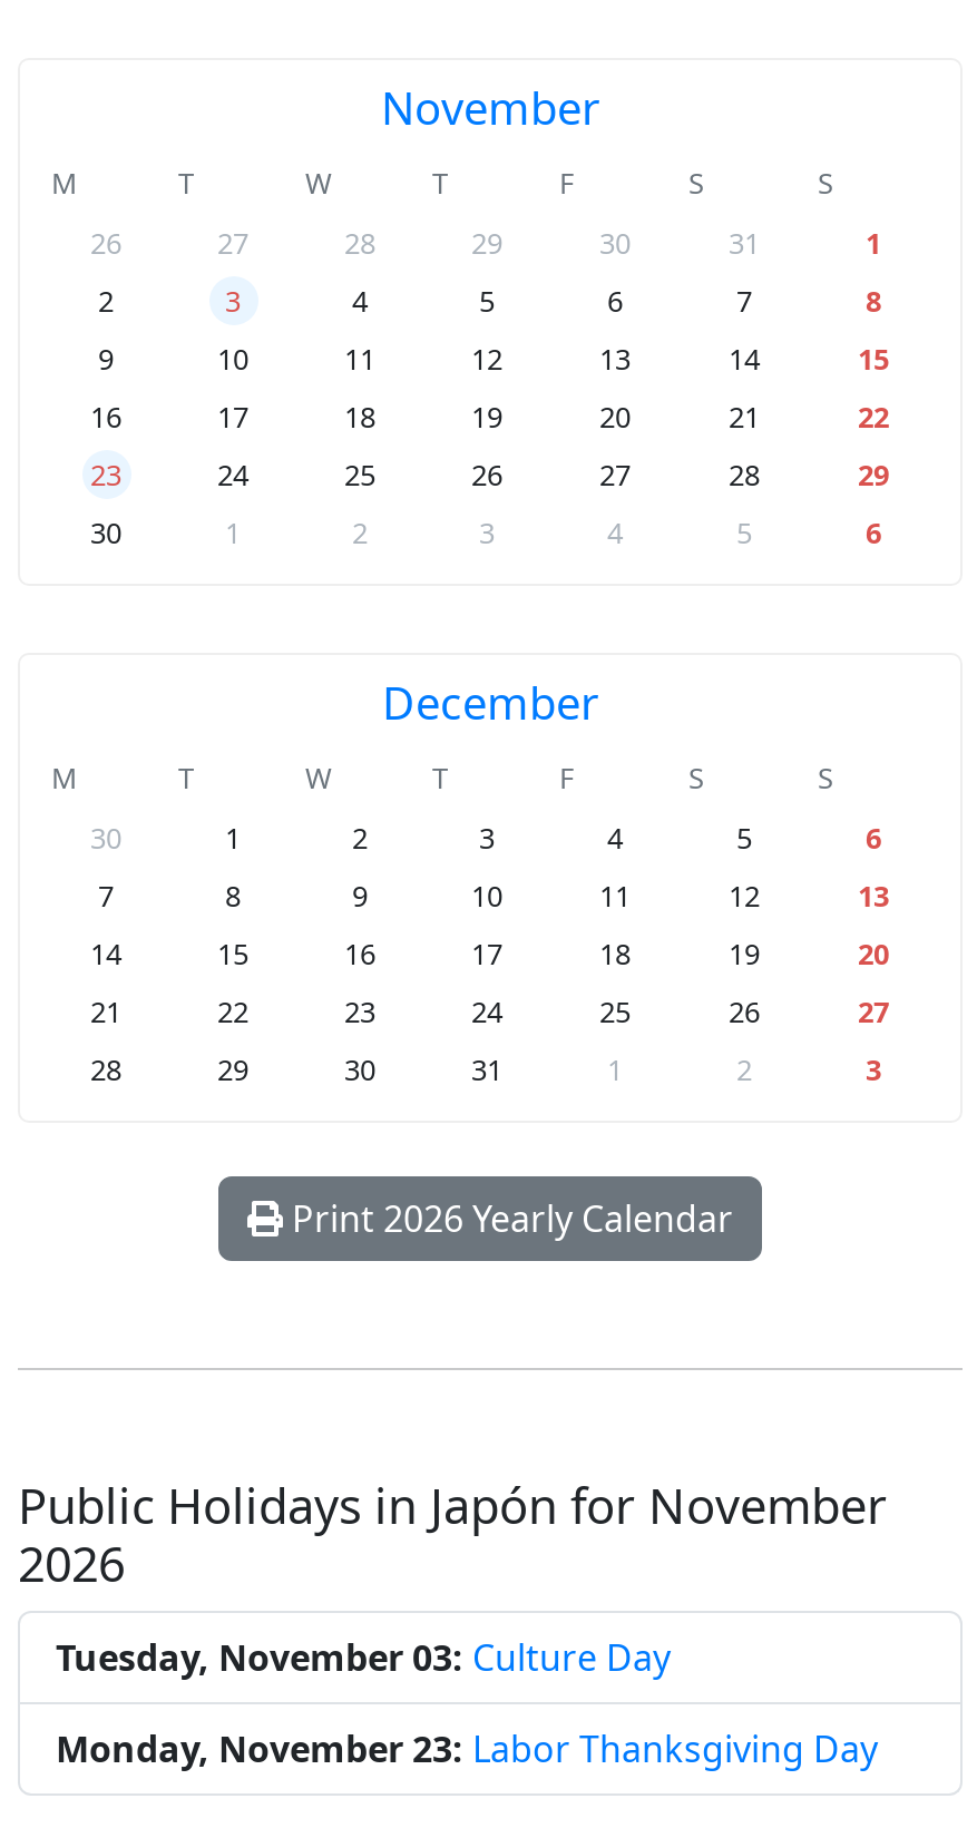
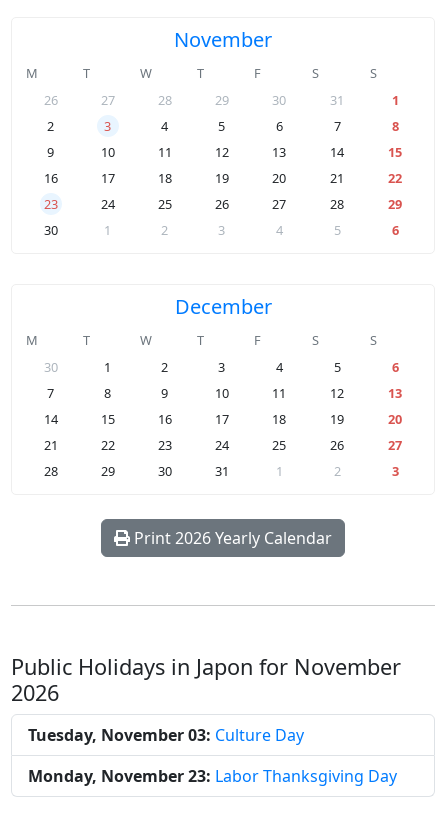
[18,1473,887,1537] Public Holidays in Japón for November -> [11,652,401,681] Public Holidays in Japon for November

